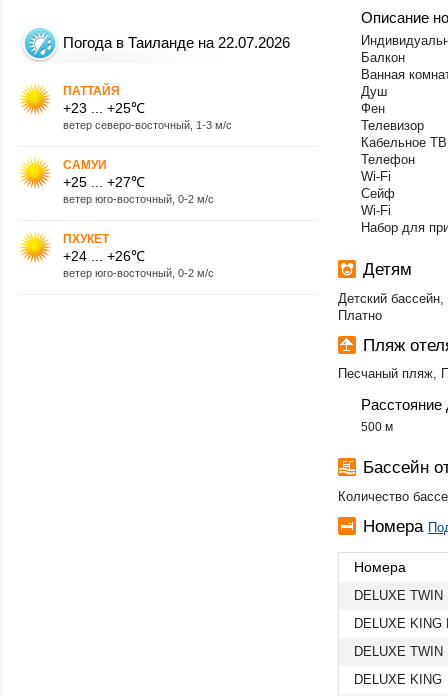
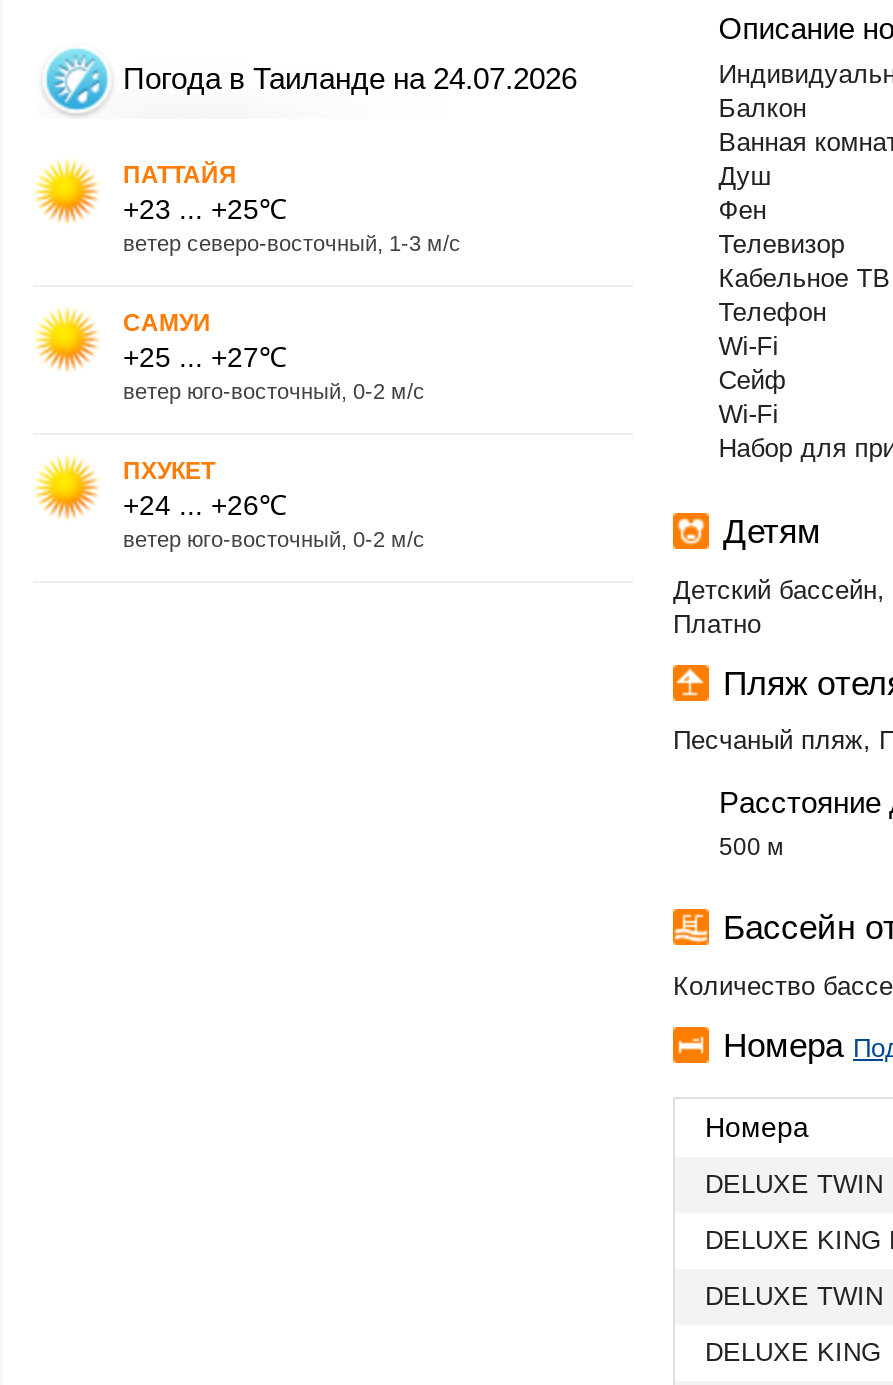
[63,34,290,51] Погода в Таиланде на 22.07.2026 -> [123,61,577,95] Погода в Таиланде на 24.07.2026

